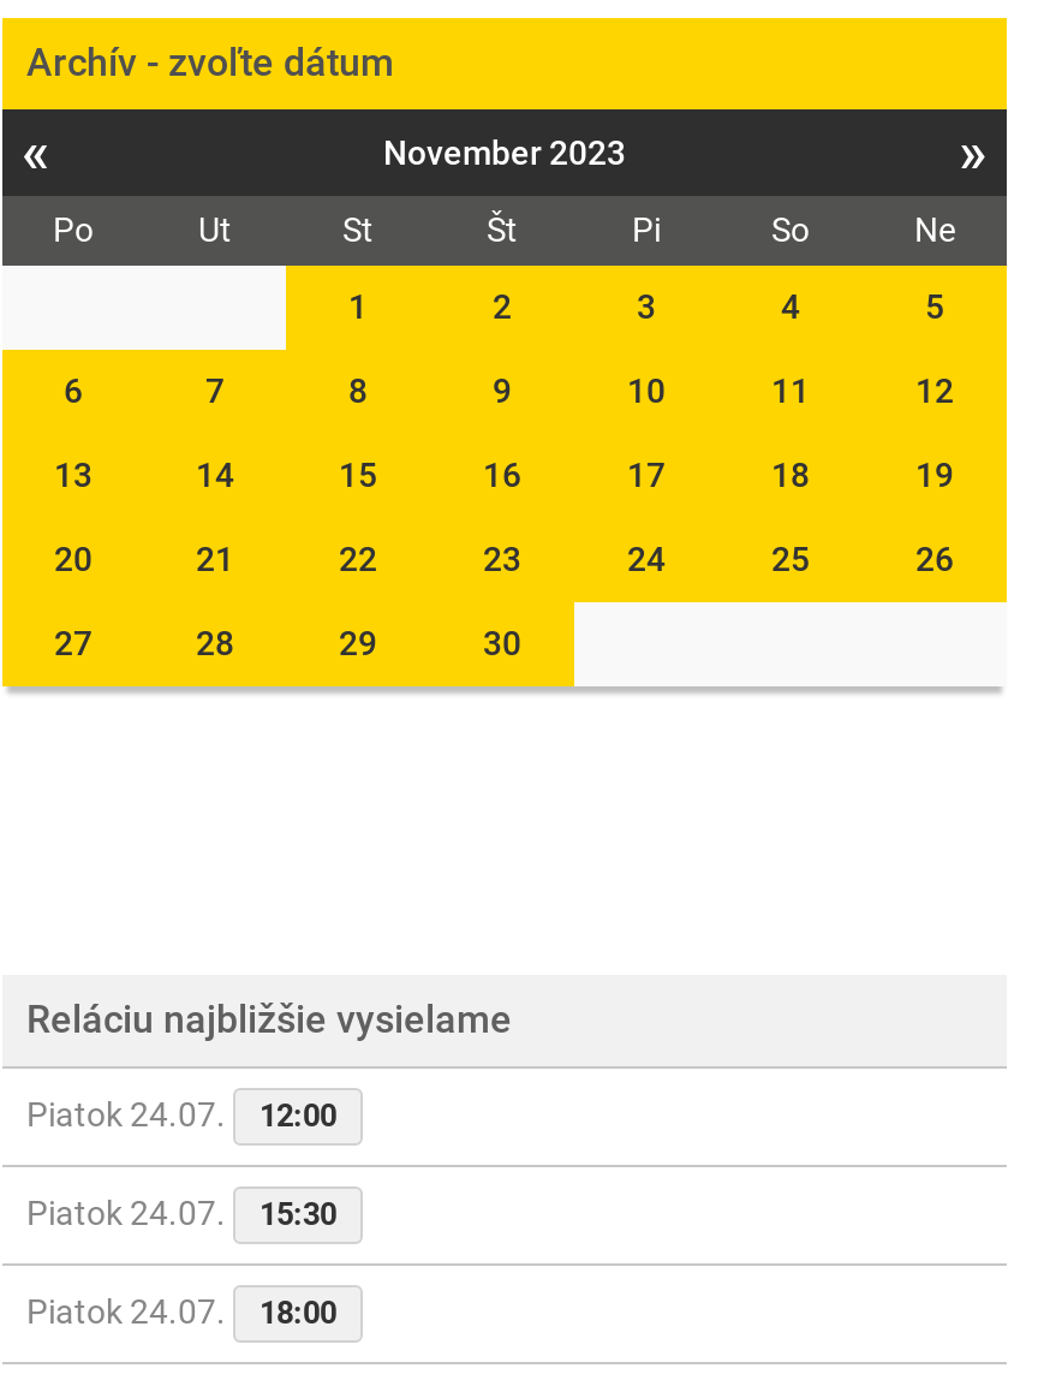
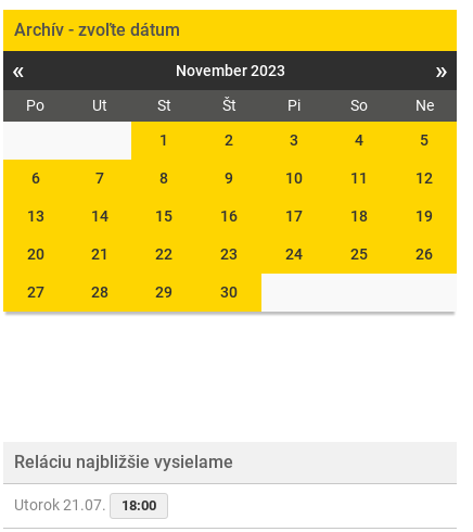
[26,1095,336,1331] Piatok 24.07. | 12:00 | Piatok 24.07. | 15:30 | Piatok 24.07. -> [14,496,110,514] Utorok 21.07.

